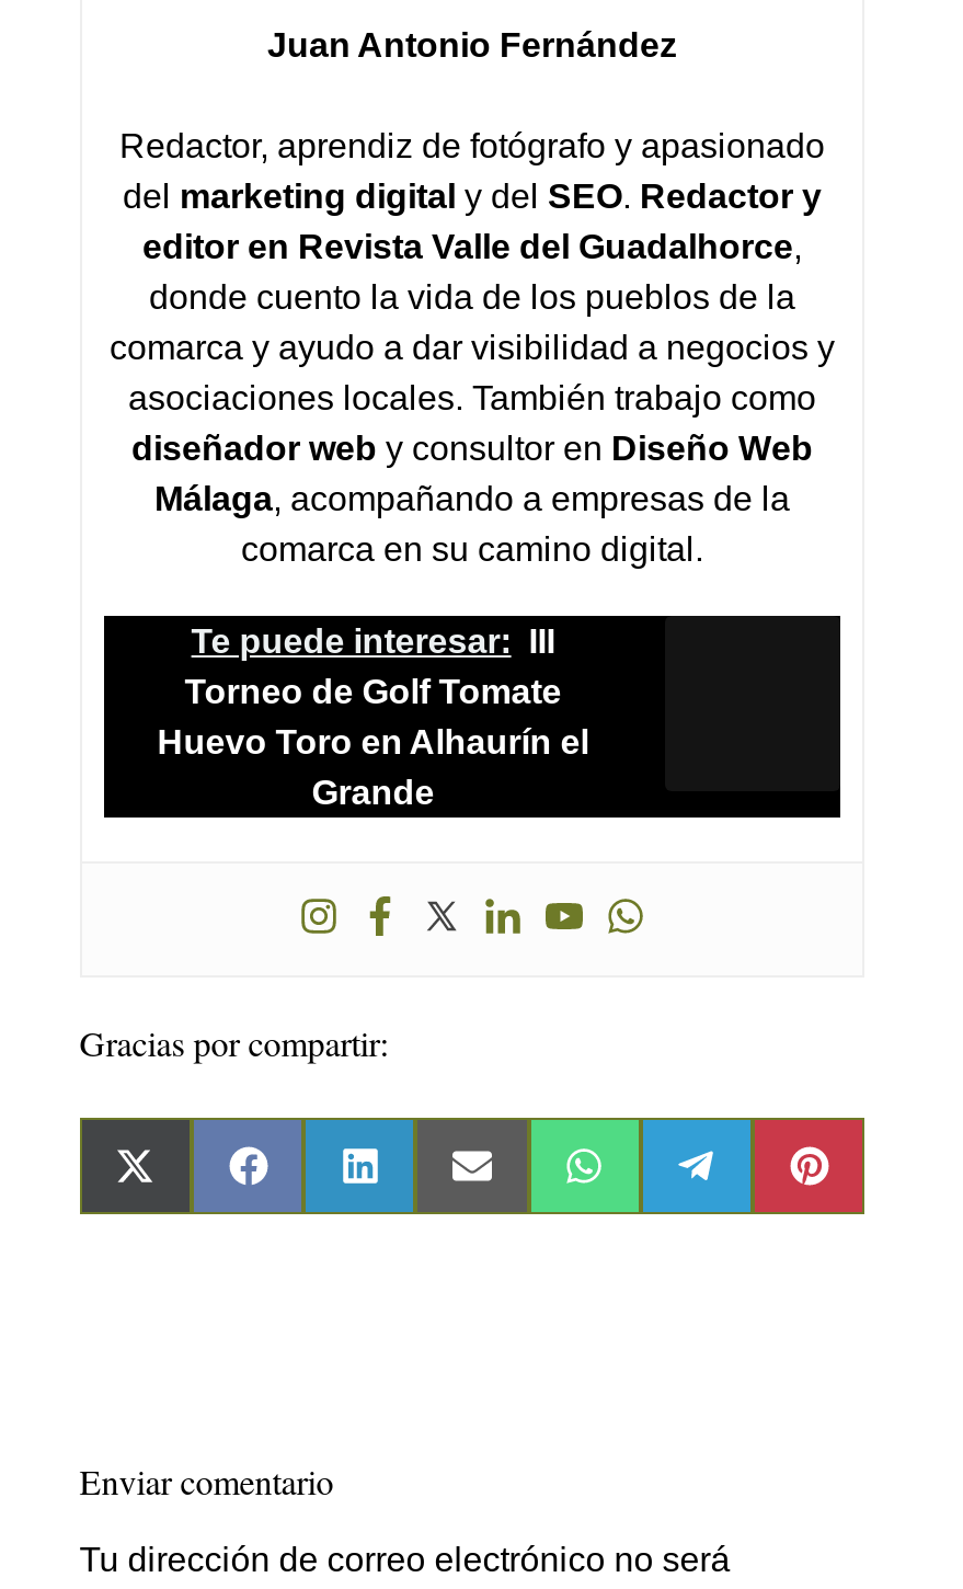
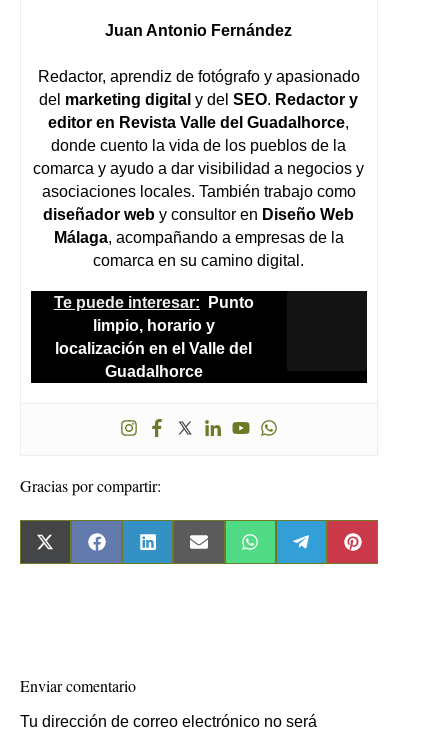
[157,623,589,811] Te puede interesar: III | Torneo de Golf Tomate | Huevo Toro en Alhaurín el | Grande -> [54,294,254,380] Te puede interesar: Punto | limpio, horario y | localización en el Valle del | Guadalhorce

